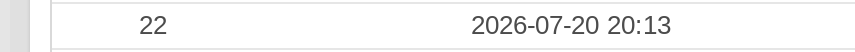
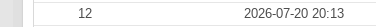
[139,10,167,40] 22 -> [77,6,91,21] 12

